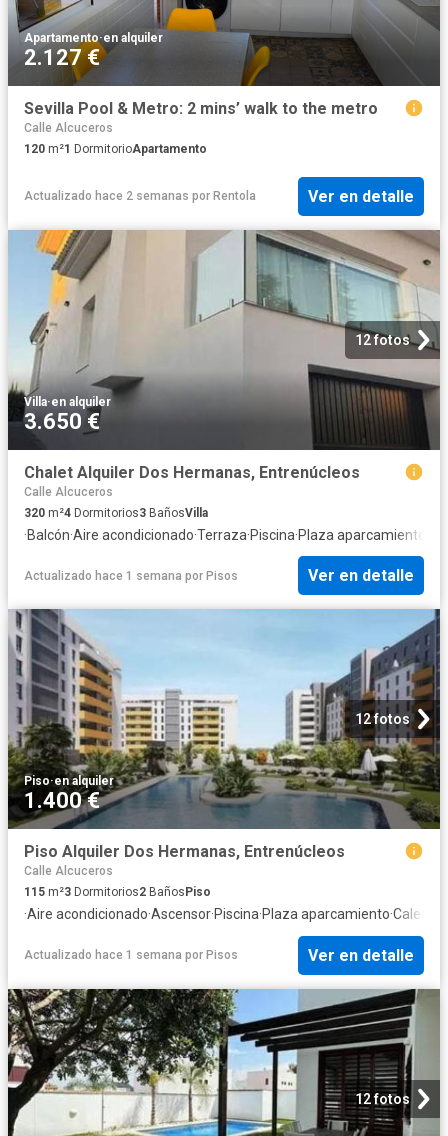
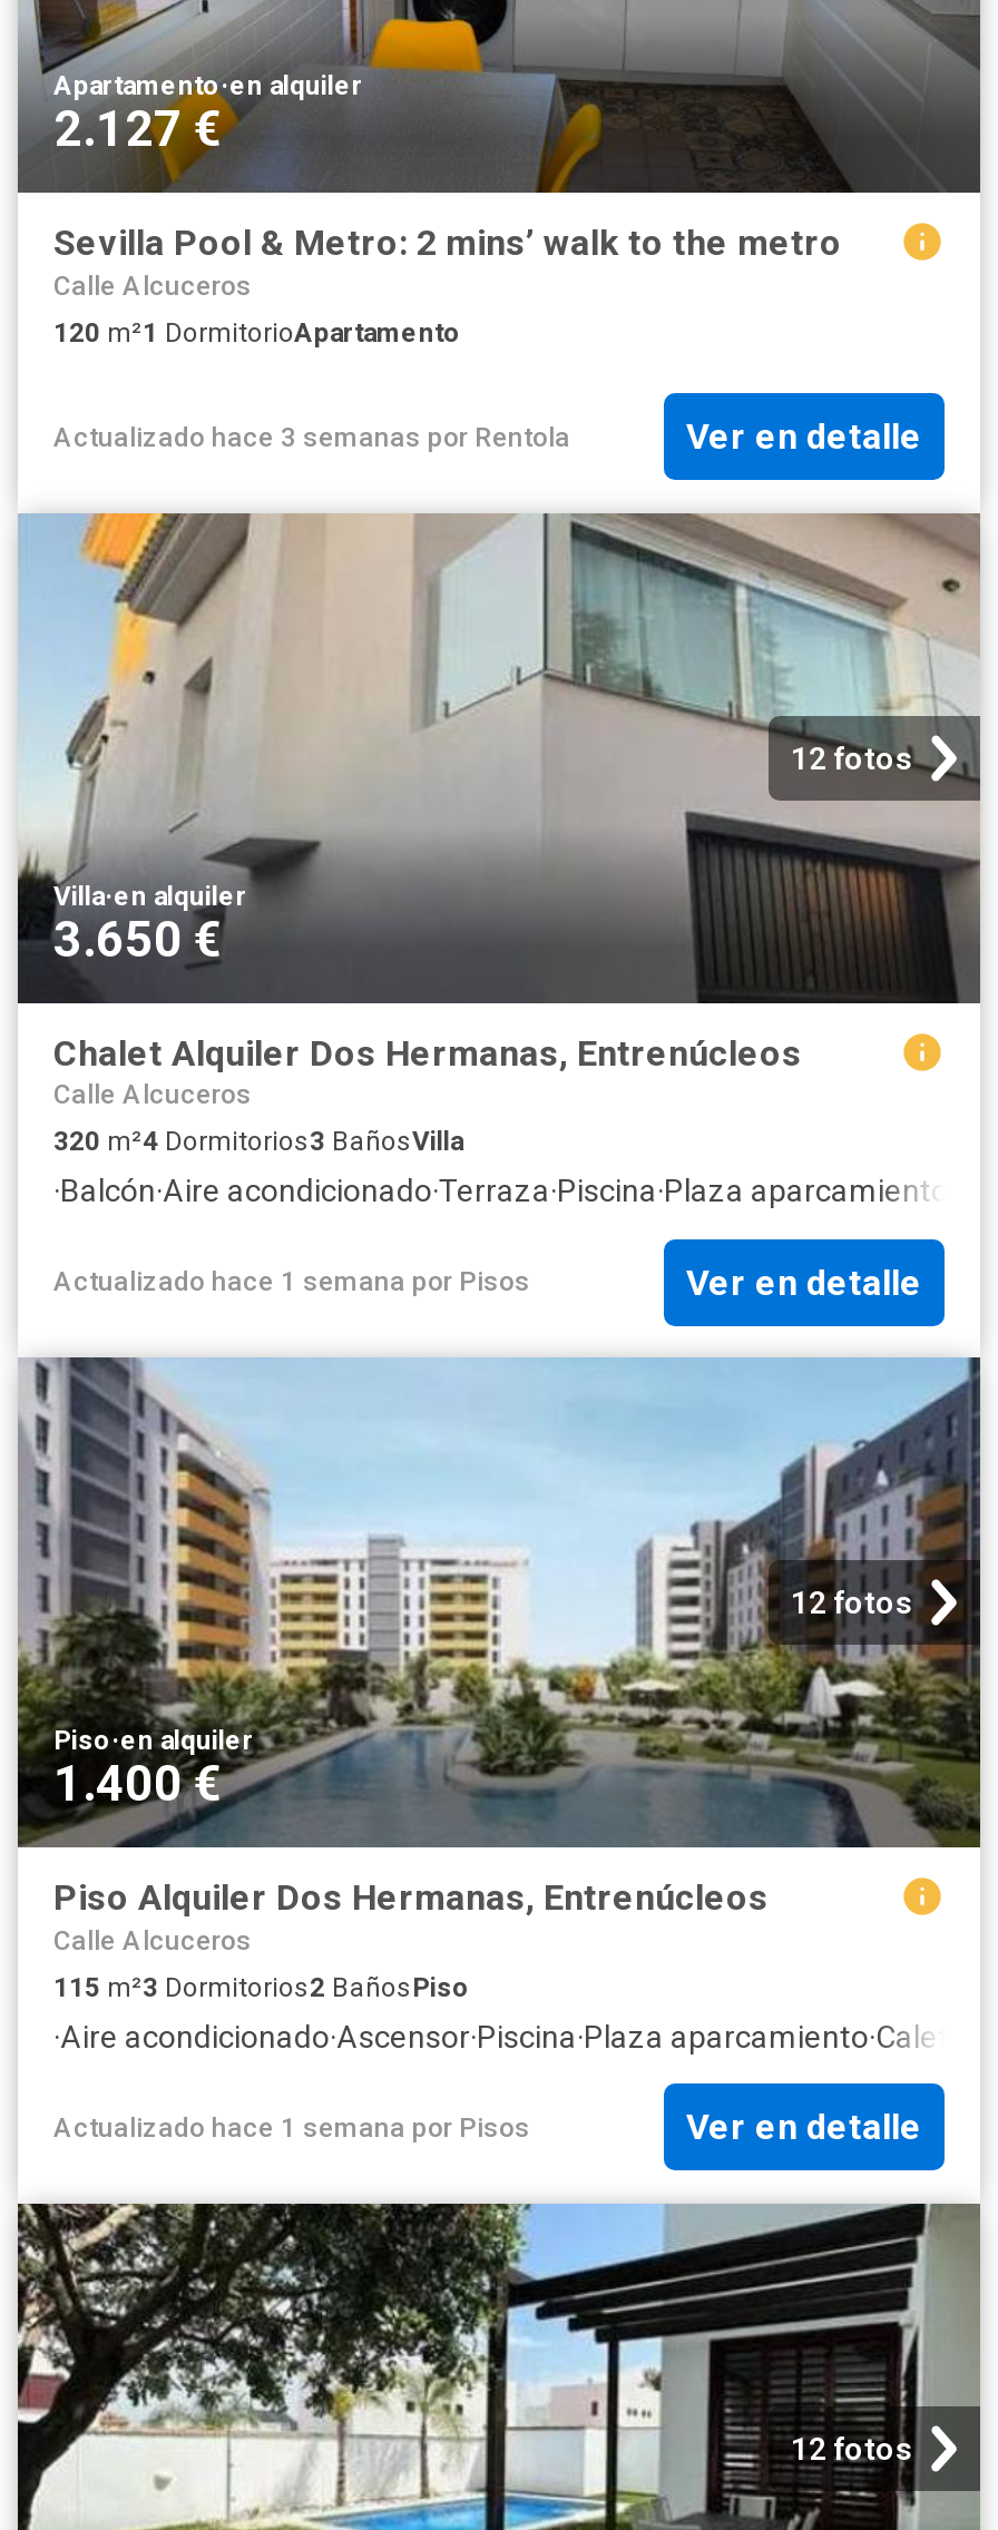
[24,189,256,203] Actualizado hace 2 semanas por Rentola -> [53,421,570,452] Actualizado hace 3 semanas por Rentola

